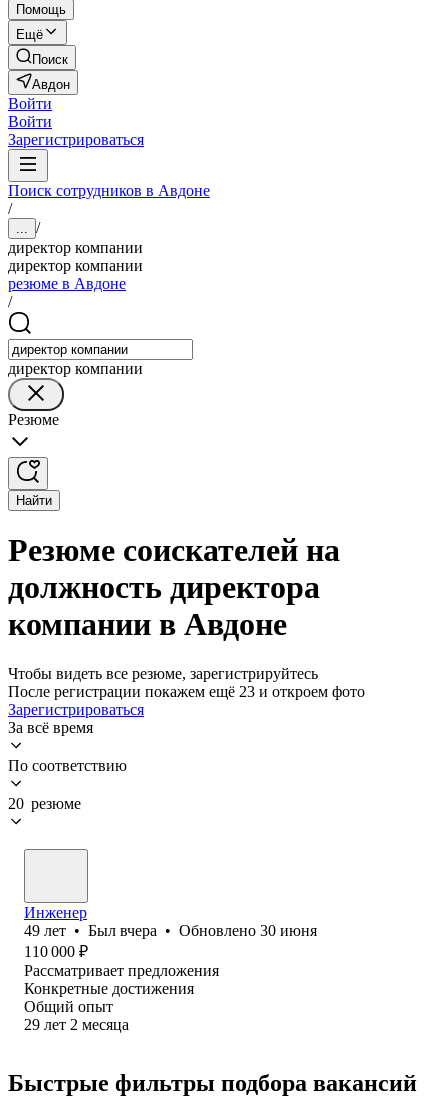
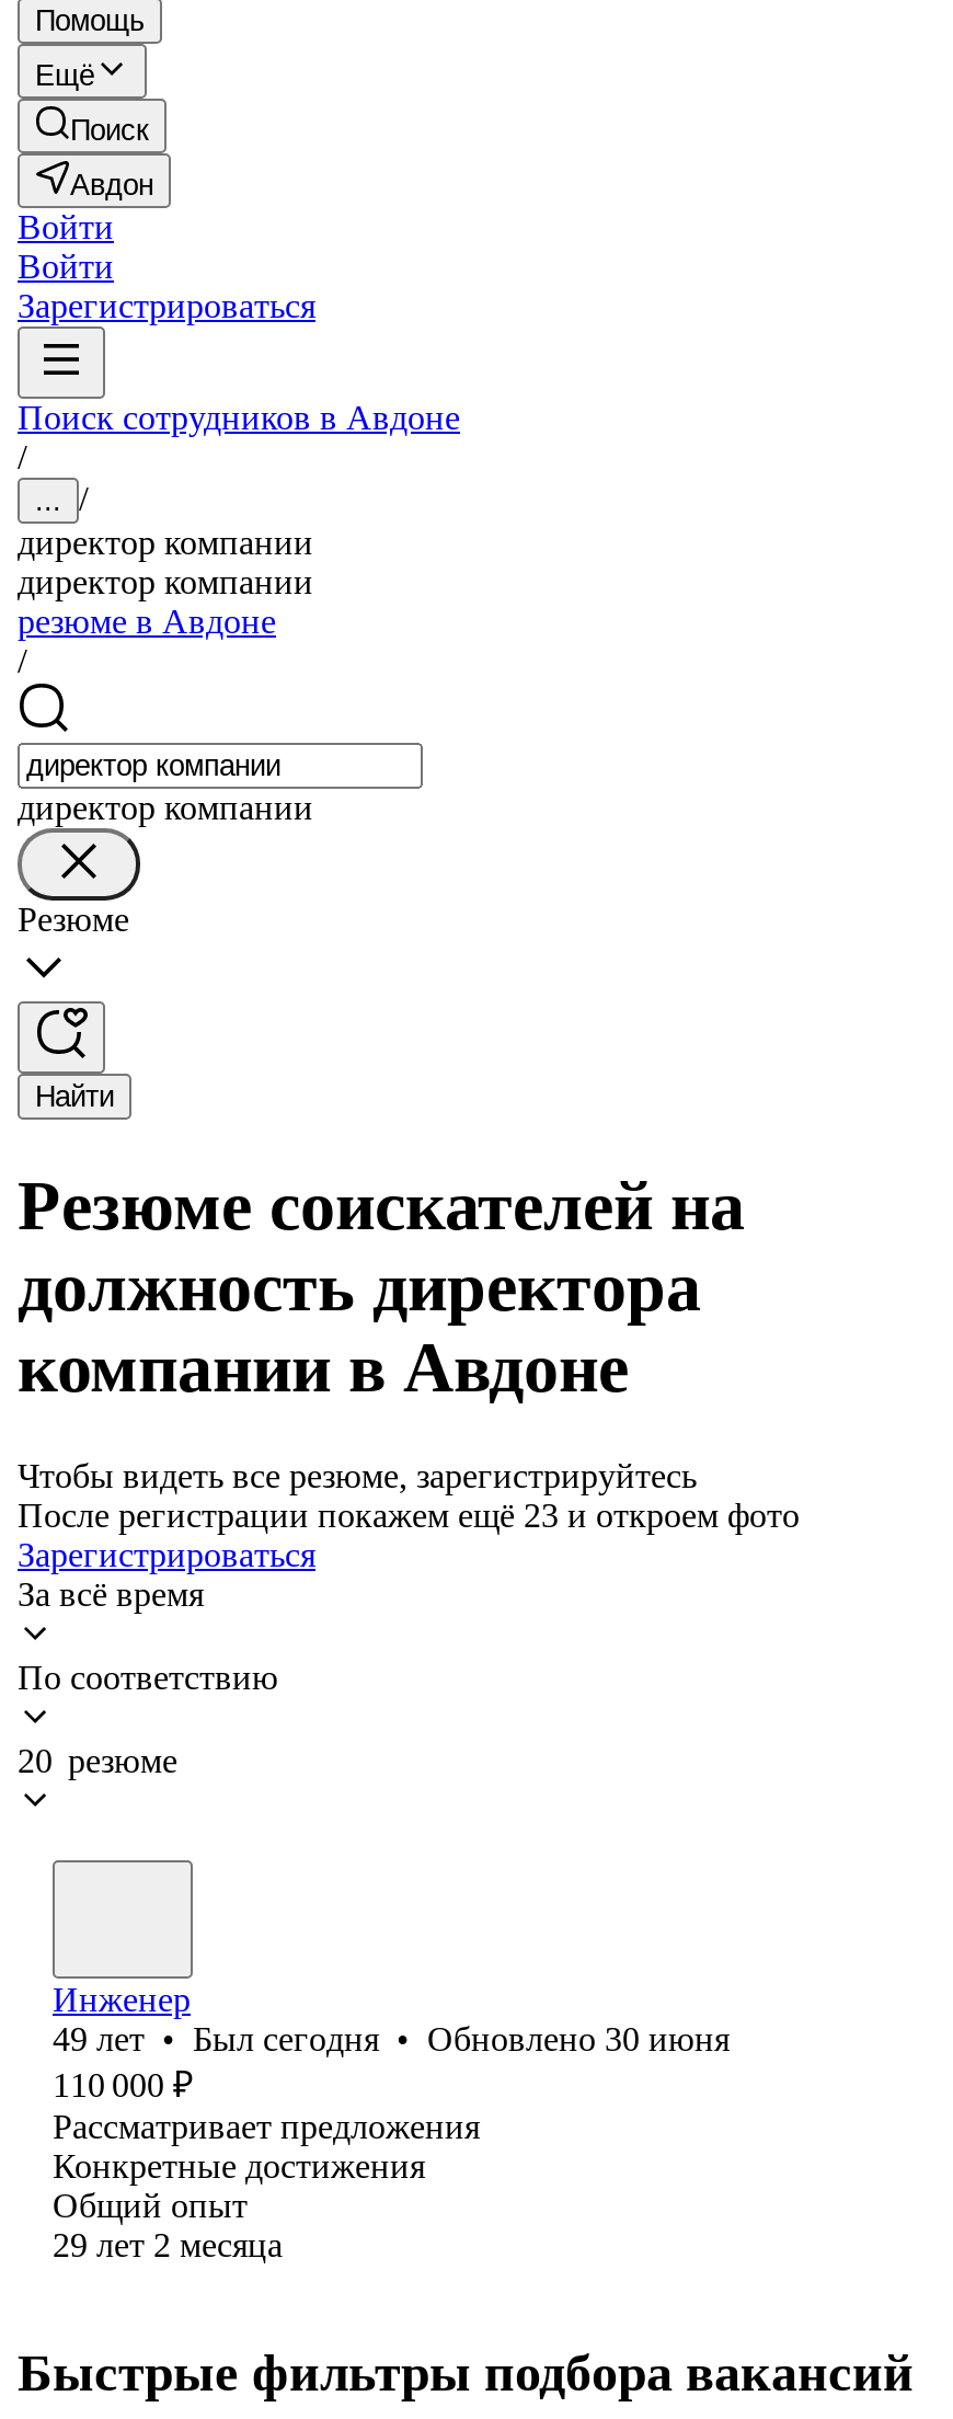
[24,922,317,939] 49 лет • Был вчера • Обновлено 30 июня -> [53,2020,730,2057] 49 лет • Был сегодня • Обновлено 30 июня

